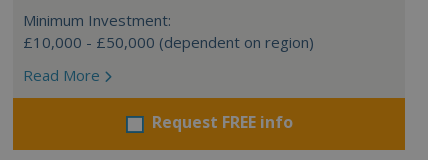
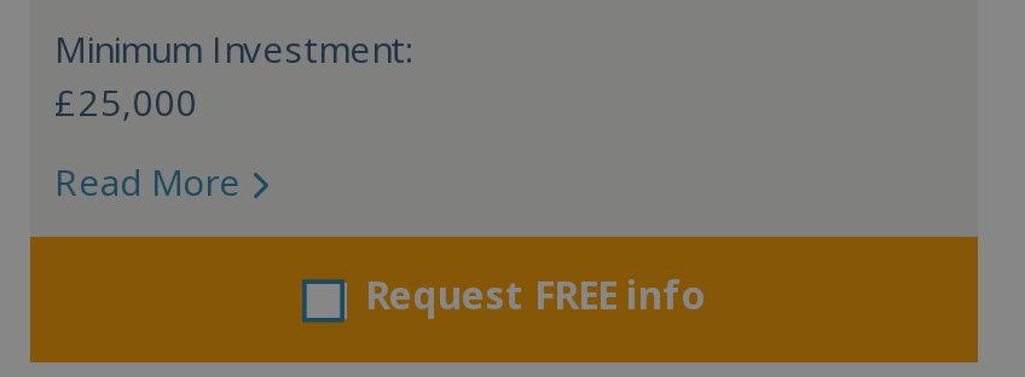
[23,32,314,52] £10,000 - £50,000 (dependent on region) -> [54,78,197,126] £25,000

